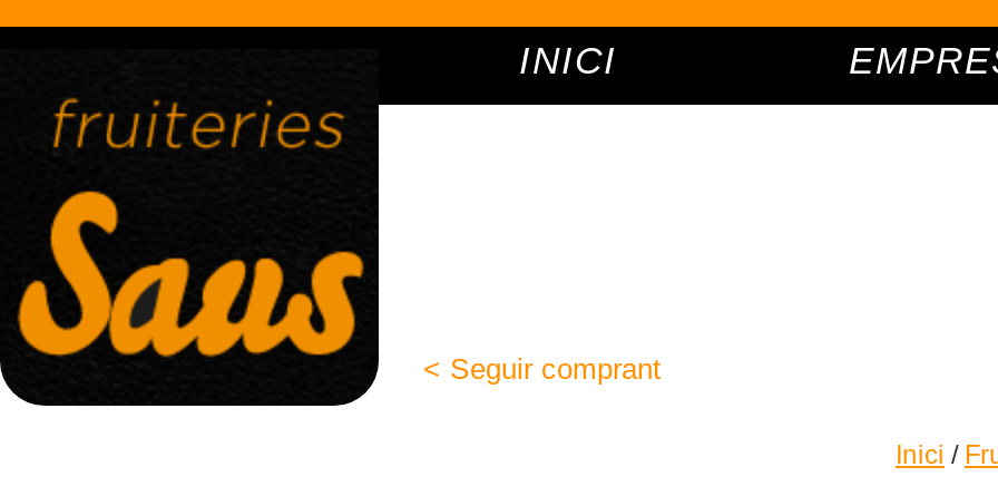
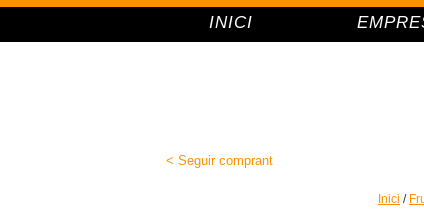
[7,96,381,408] [image] -> none

